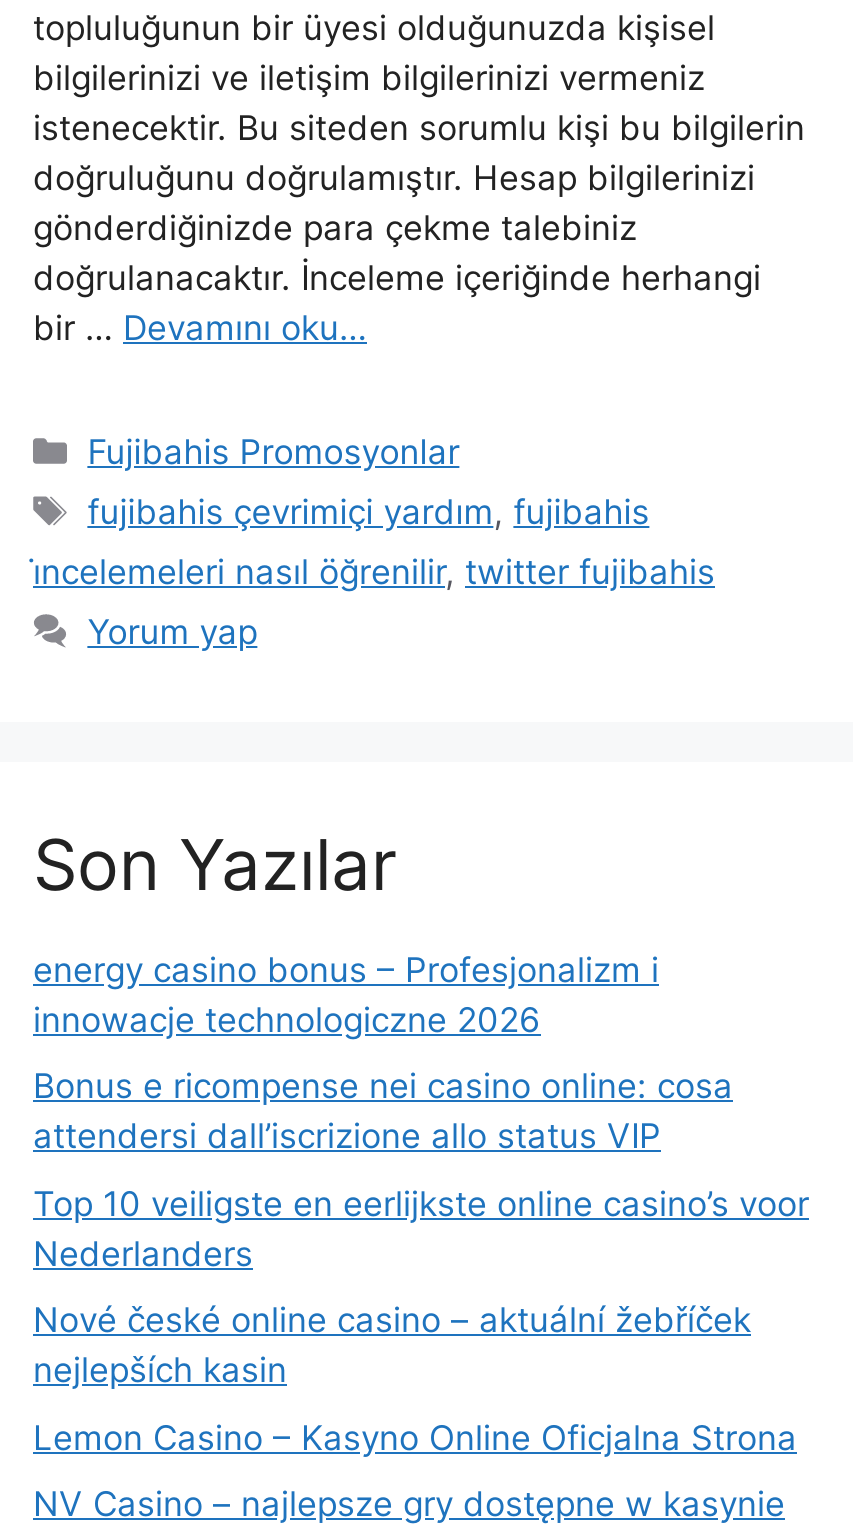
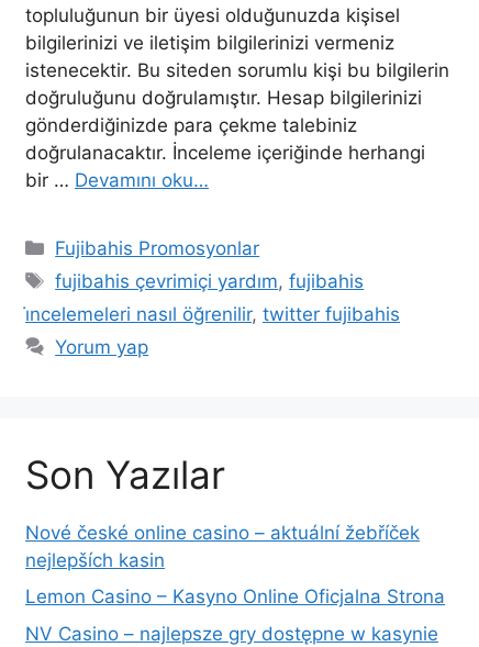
[33,950,809,1274] energy casino bonus – Profesjonalizm i | innowacje technologiczne 2026 | Bonus e ricompense nei casino online: cosa | attendersi dall’iscrizione allo status VIP | Top 10 veiligste en eerlijkste online casino’s voor | Nederlanders -> none

